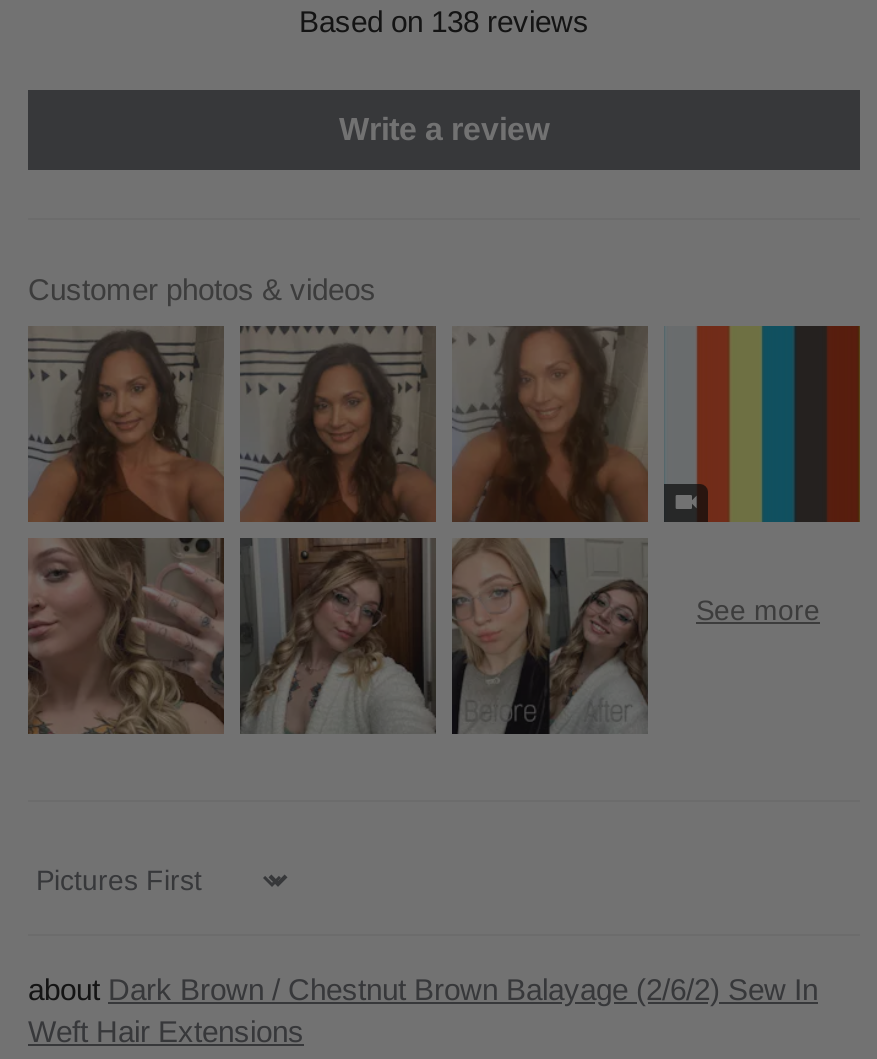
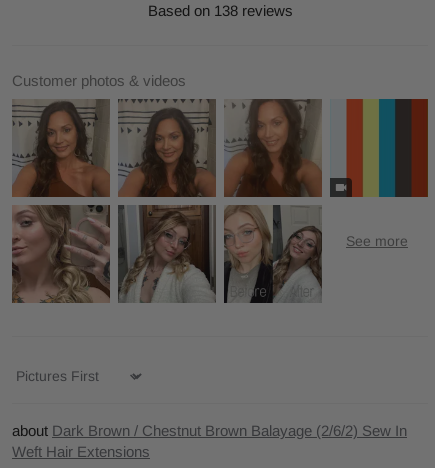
[339,113,549,147] Write a review -> none

